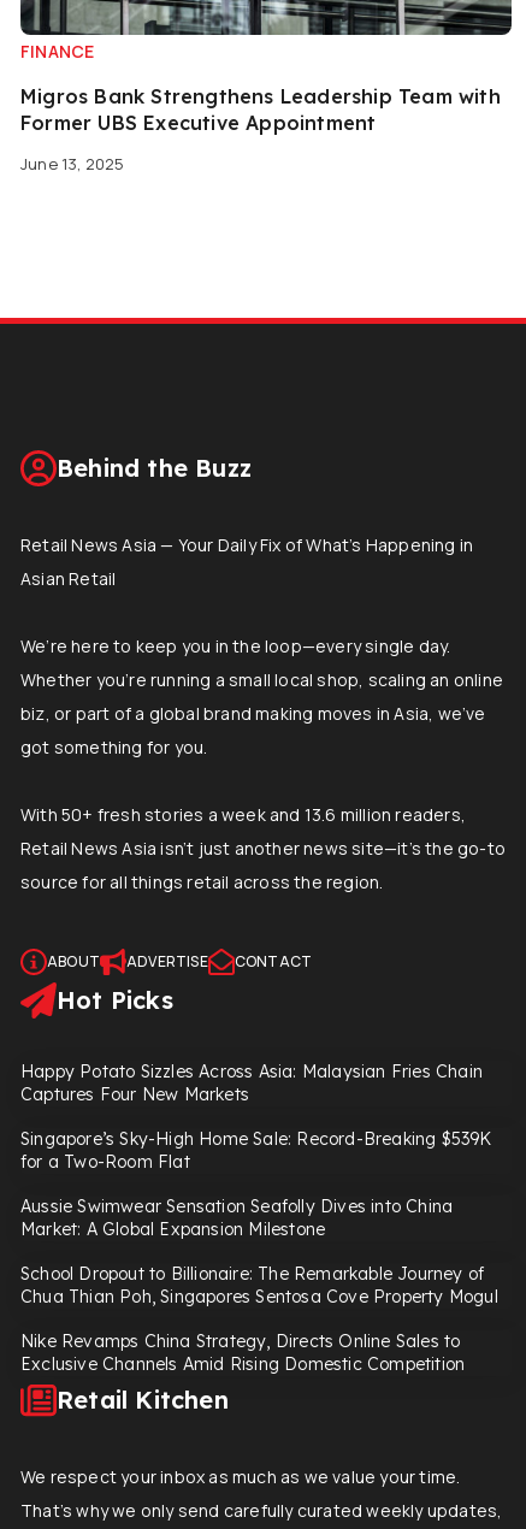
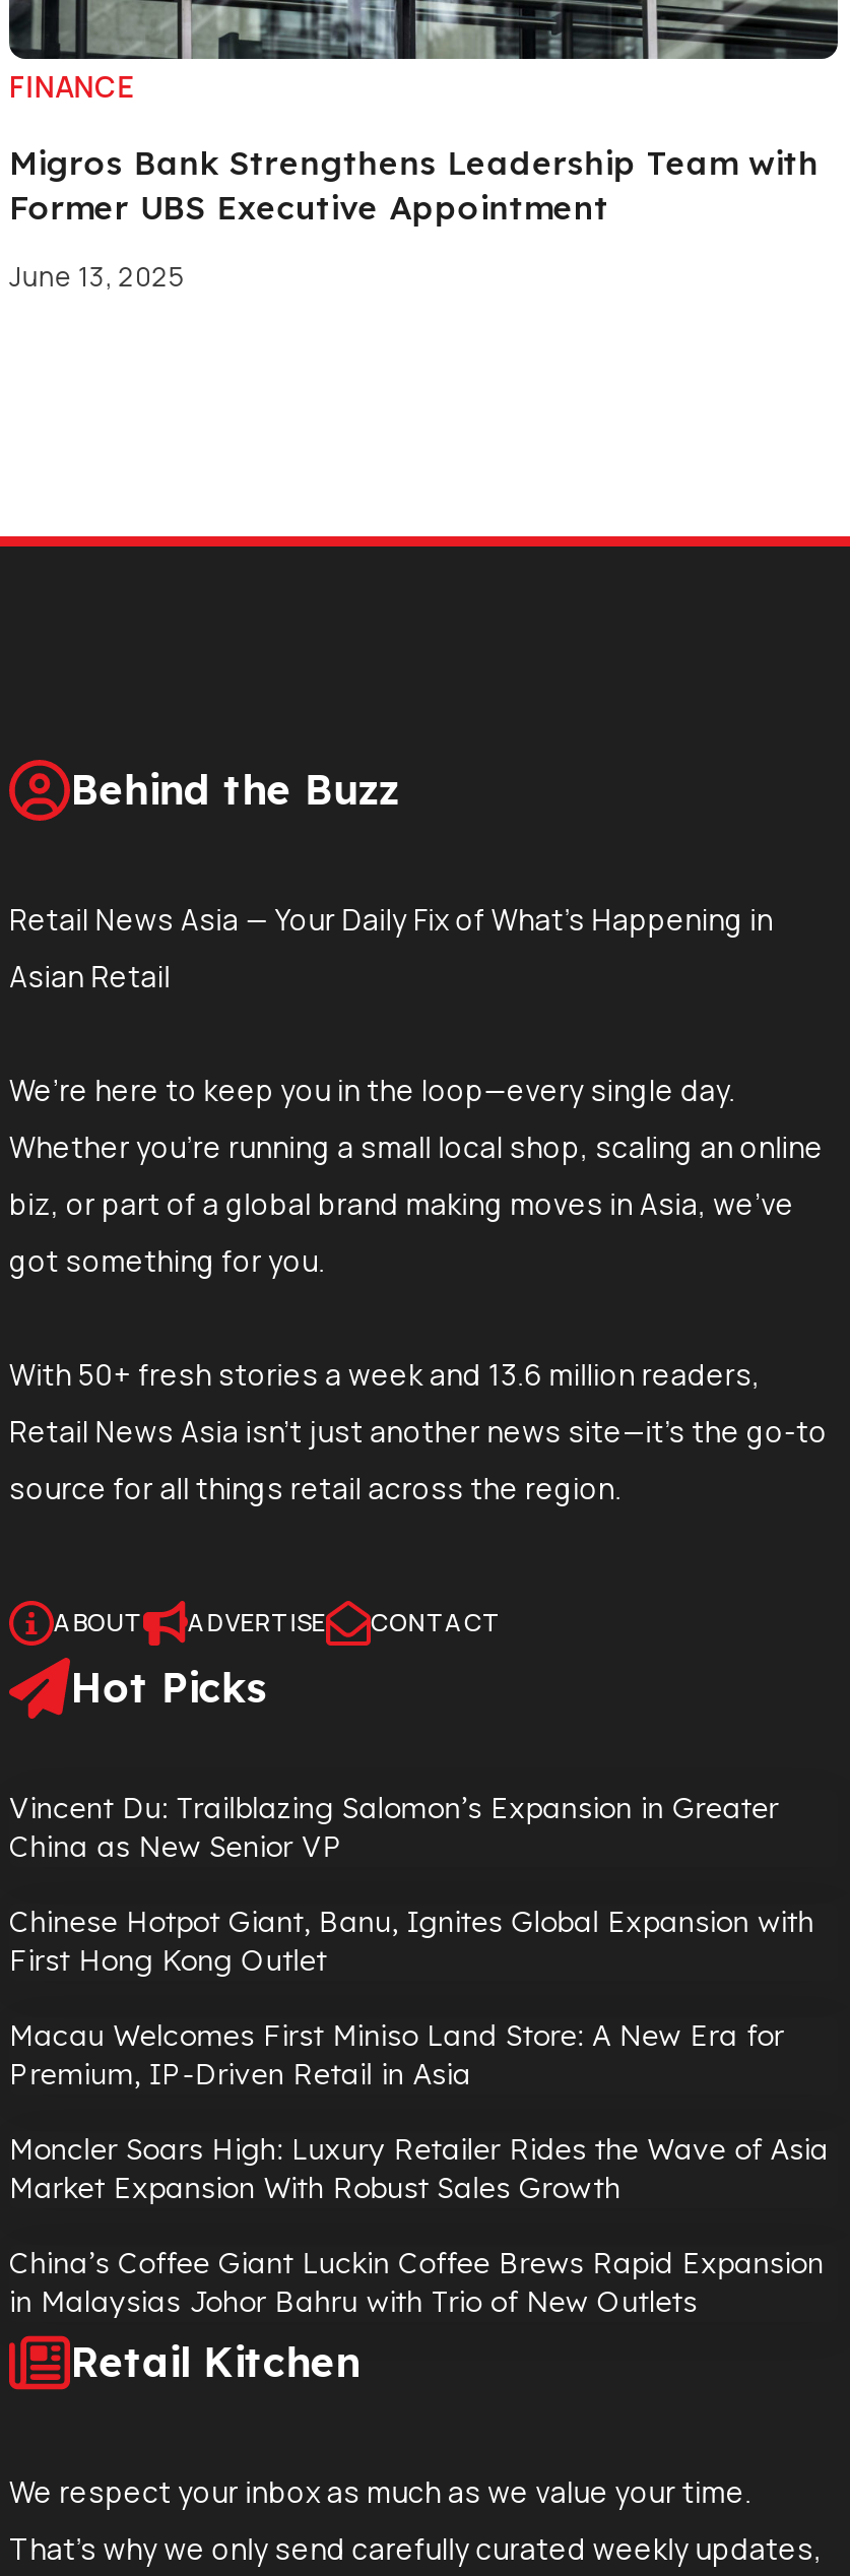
[20,1060,483,1105] Happy Potato Sizzles Across Asia: Malaysian Fries Chain | Captures Four New Markets -> [9,1789,779,1865] Vincent Du: Trailblazing Salomon’s Expansion in Greater | China as New Senior VP
[20,1128,492,1172] Singapore’s Sky-High Home Sale: Record-Breaking $539K | for a Two-Room Flat -> [9,1903,814,1978] Chinese Hotpot Giant, Banu, Ignites Global Expansion with | First Hong Kong Outlet
[20,1195,453,1240] Aussie Swimwear Sensation Seafolly Dives into China | Market: A Global Expansion Milestone -> [9,2017,784,2092] Macau Welcomes First Miniso Land Store: A New Era for | Premium, IP-Driven Retail in Asia
[20,1263,498,1307] School Dropout to Billionaire: The Remarkable Journey of | Chua Thian Poh, Singapores Sentosa Cove Property Mogul -> [9,2131,829,2206] Moncler Soars High: Luxury Retailer Rides the Wave of Asia | Market Expansion With Robust Sales Growth
[20,1330,465,1375] Nike Revamps China Strategy, Directs Online Sales to | Exclusive Channels Amid Rising Domestic Competition -> [9,2244,824,2320] China’s Coffee Giant Luckin Coffee Brews Rapid Expansion | in Malaysias Johor Bahru with Trio of New Outlets

